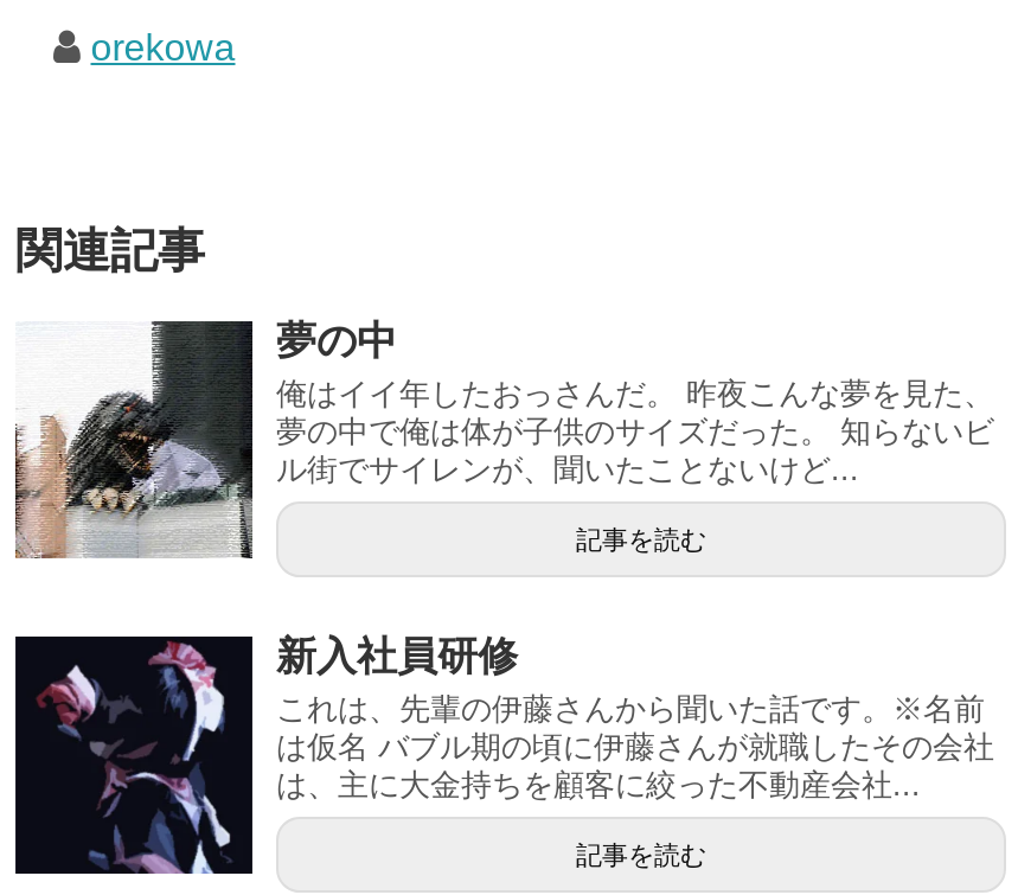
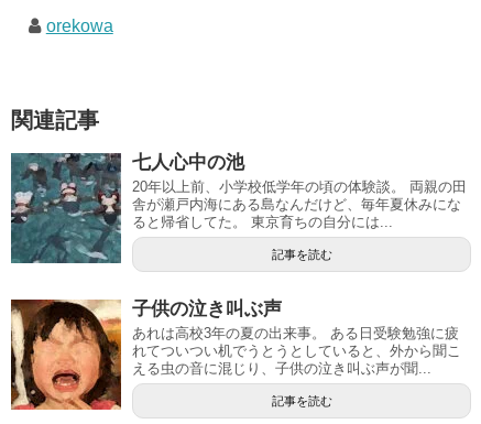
[15,318,994,561] [image] | 夢の中 | 俺はイイ年したおっさんだ。 昨夜こんな夢を見た、 | 夢の中で俺は体が子供のサイズだった。 知らないビ | ル街でサイレンが、聞いたことないけど... -> [10,152,467,264] [image] | 七人心中の池 | 20年以上前、小学校低学年の頃の体験談。 両親の田 | 舎が瀬戸内海にある島なんだけど、毎年夏休みにな | ると帰省してた。 東京育ちの自分には...
[13,633,994,876] [image] | 新入社員研修 | これは、先輩の伊藤さんから聞いた話です。※名前 | は仮名 バブル期の頃に伊藤さんが就職したその会社 | は、主に大金持ちを顧客に絞った不動産会社... -> [10,298,461,411] [image] | 子供の泣き叫ぶ声 | あれは高校3年の夏の出来事。 ある日受験勉強に疲 | れてついつい机でうとうとしていると、外から聞こ | える虫の音に混じり、子供の泣き叫ぶ声が聞...

